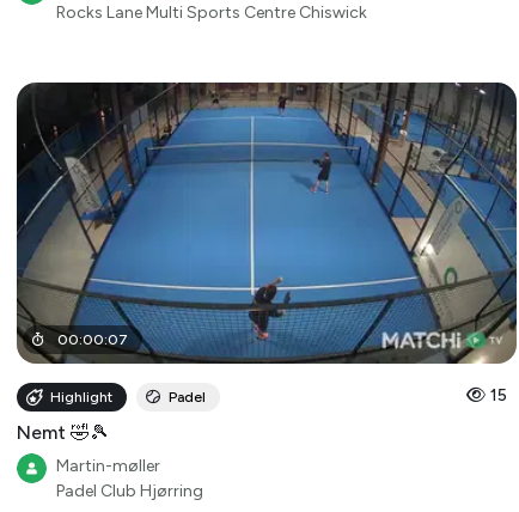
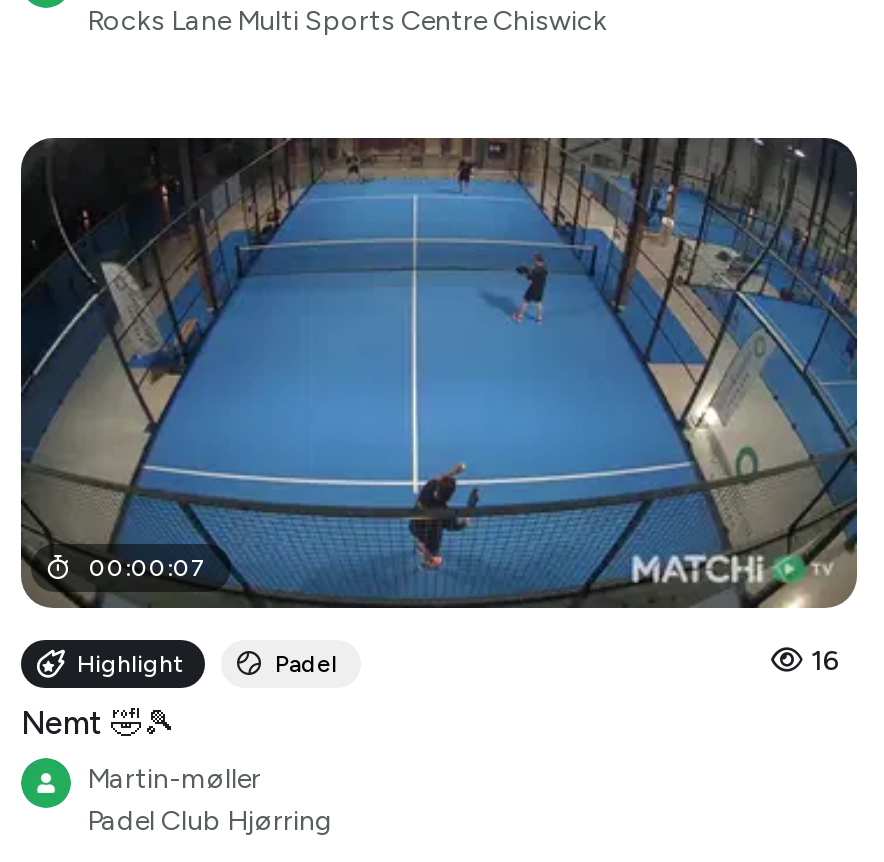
[490,385,507,405] 15 -> [811,643,841,677] 16

